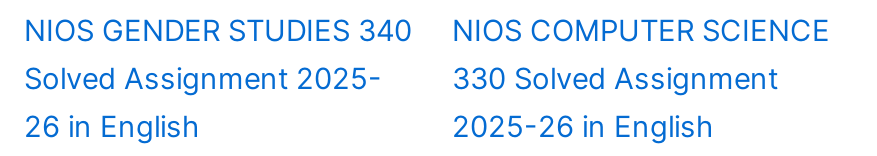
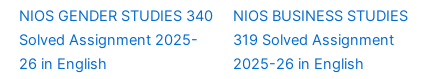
[452,12,830,48] NIOS COMPUTER SCIENCE -> [233,7,408,25] NIOS BUSINESS STUDIES
[452,60,778,96] 330 Solved Assignment -> [233,31,394,49] 319 Solved Assignment

